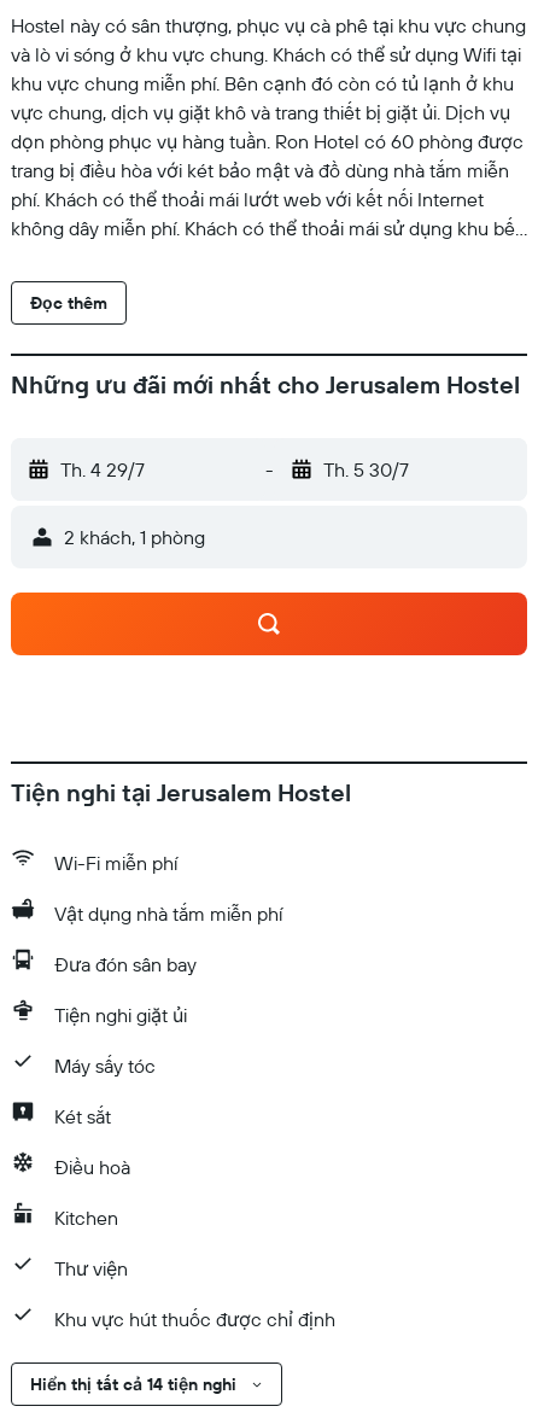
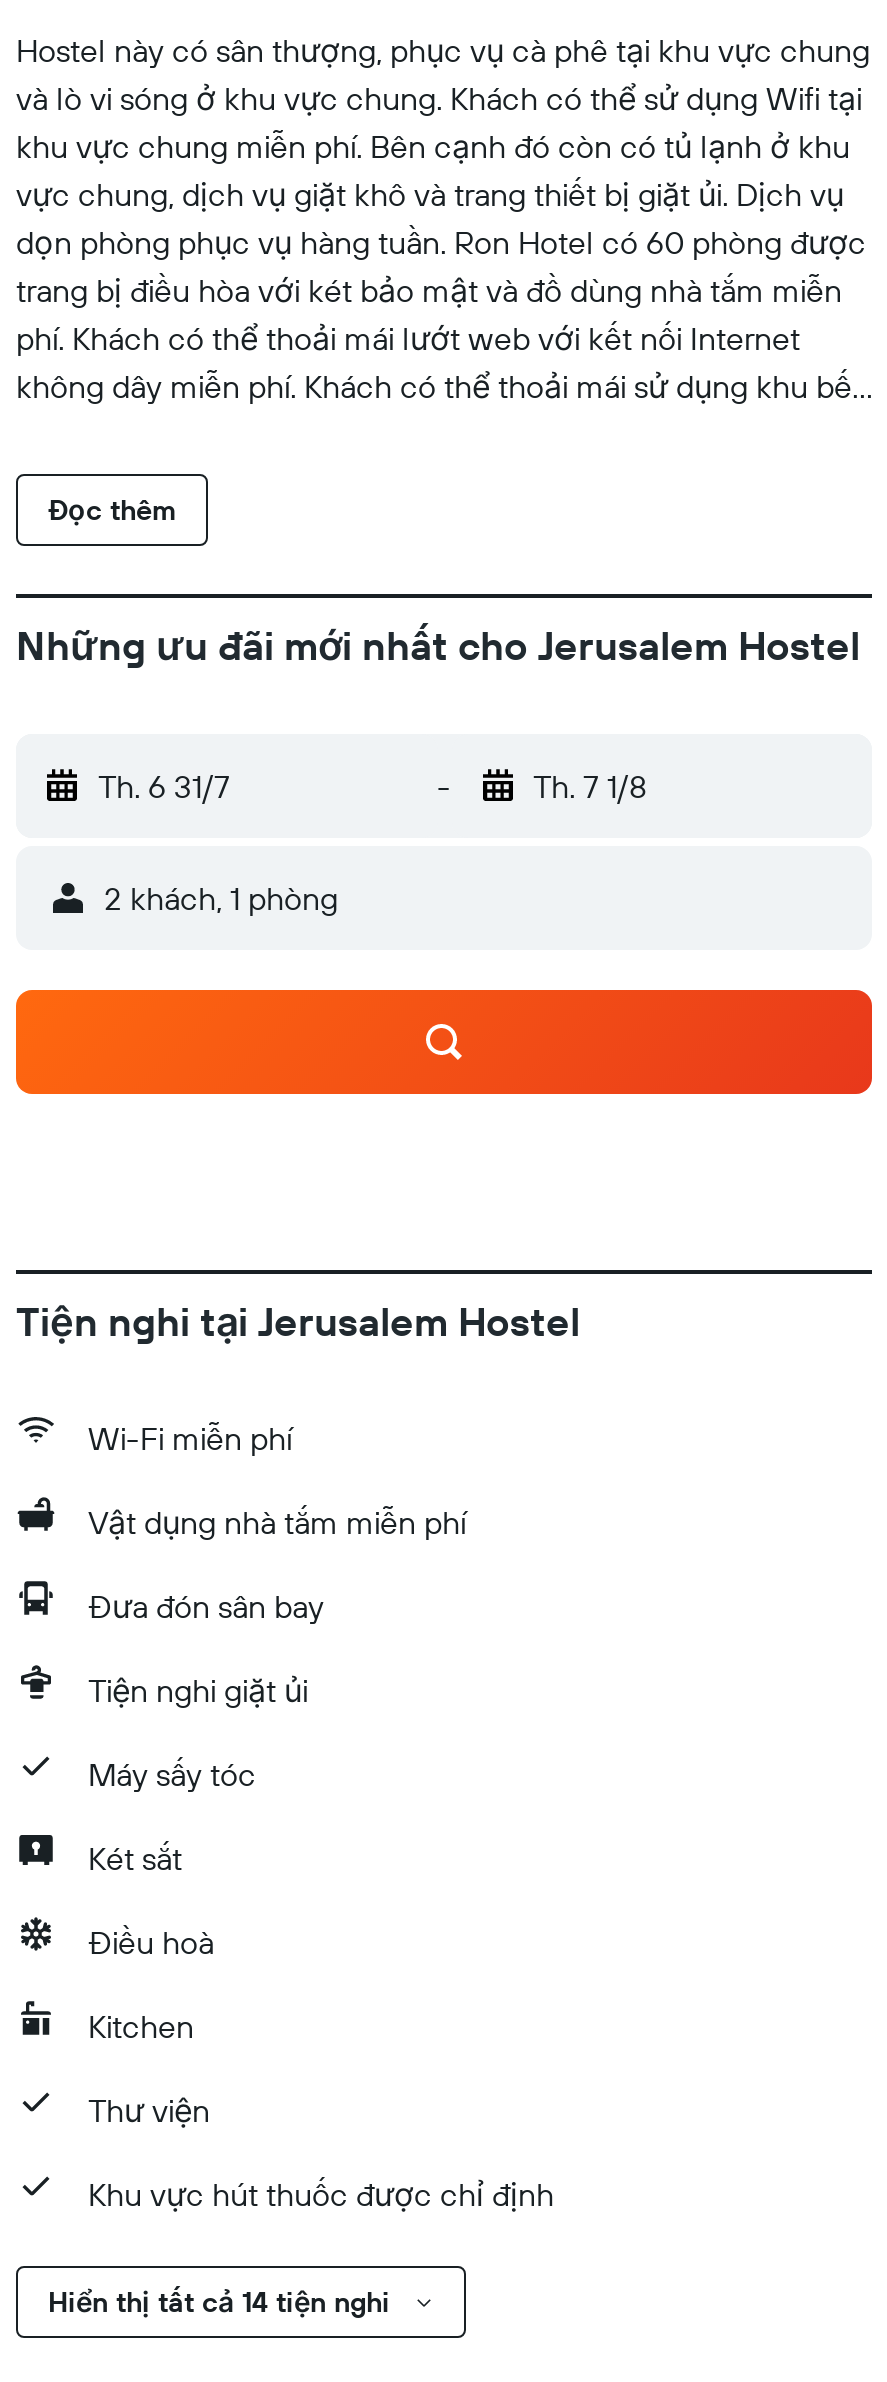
[60,457,145,482] Th. 4 29/7 -> [98,766,230,806] Th. 6 31/7
[323,457,408,482] Th. 5 30/7 -> [533,766,647,806] Th. 7 1/8

